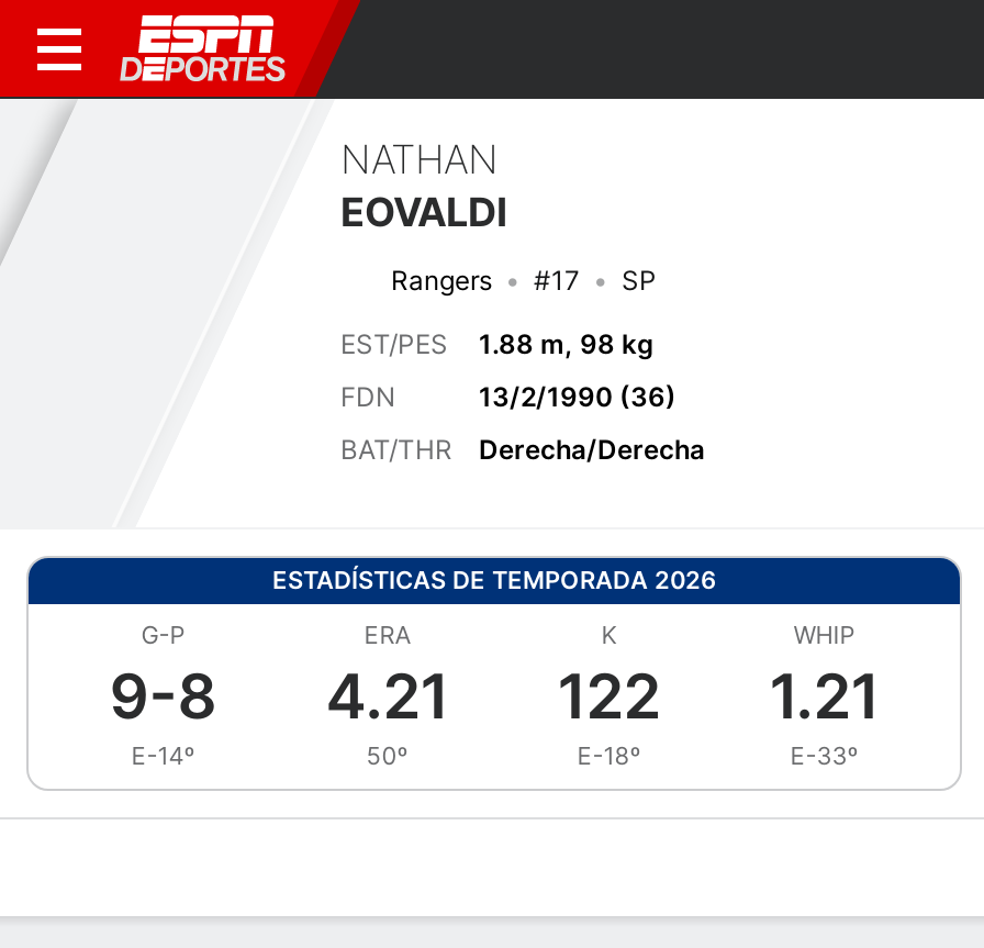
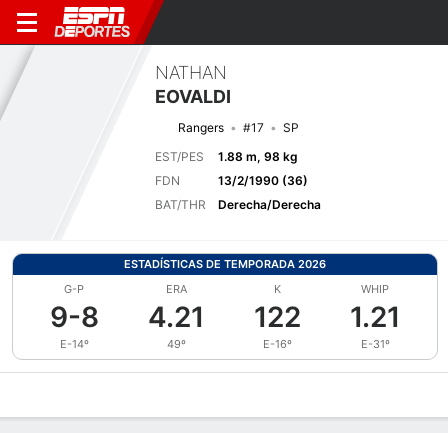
[366,740,408,771] 50º -> [167,337,186,351] 49º
[577,740,641,771] E-18º -> [263,337,292,351] E-16º
[790,740,858,771] E-33º -> [361,337,390,351] E-31º

